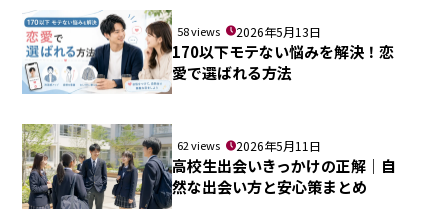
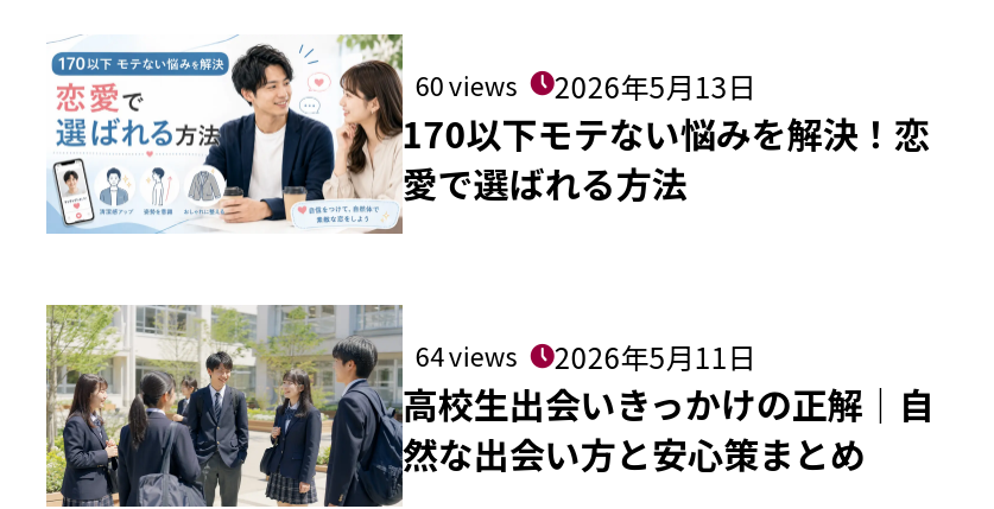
[177,23,321,40] 58 views 2026年5月13日 -> [415,65,756,105] 60 views 2026年5月13日
[177,137,321,154] 62 views 2026年5月11日 -> [415,336,756,376] 64 views 2026年5月11日

